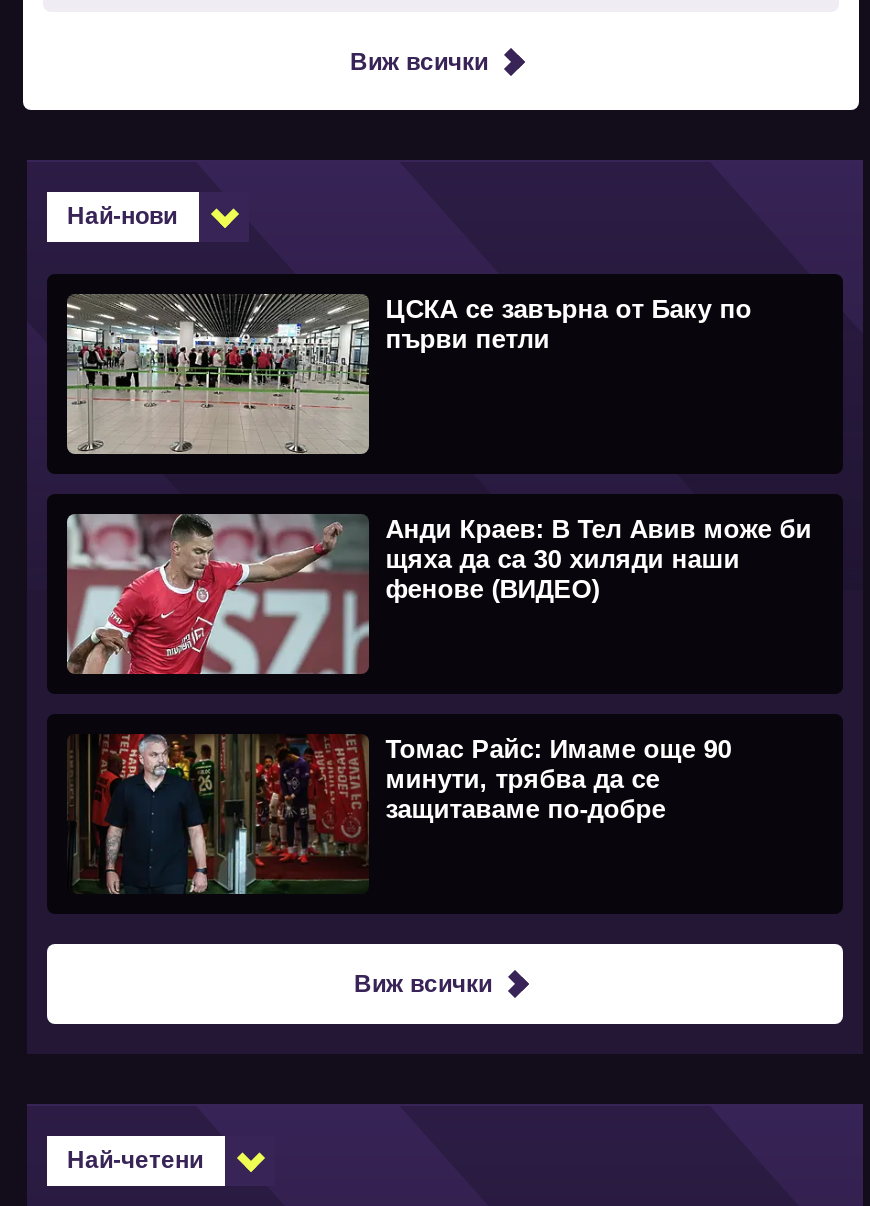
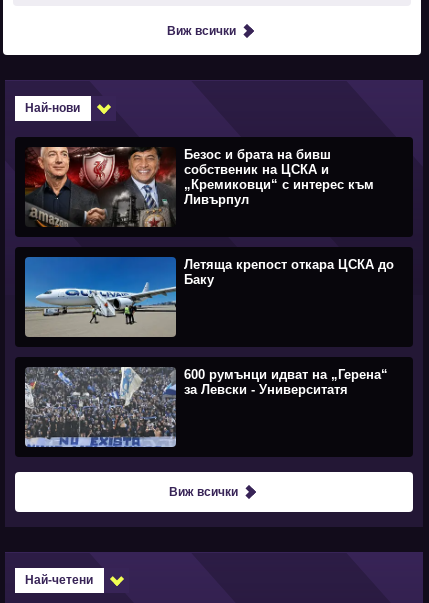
[65,293,751,456] [image] | ЦСКА се завърна от Баку по | първи петли -> [25,146,374,228] [image] | Безос и брата на бивш | собственик на ЦСКА и | „Кремиковци“ с интерес към | Ливърпул
[65,512,811,676] [image] | Анди Краев: В Тел Авив може би | щяха да са 30 хиляди наши | фенове (ВИДЕО) -> [24,256,394,338] [image] | Летяща крепост откара ЦСКА до | Баку
[67,732,731,894] [image] | Томас Райс: Имаме още 90 | минути, трябва да се | защитаваме по-добре -> [24,366,388,448] [image] | 600 румънци идват на „Герена“ | за Левски - Университатя

